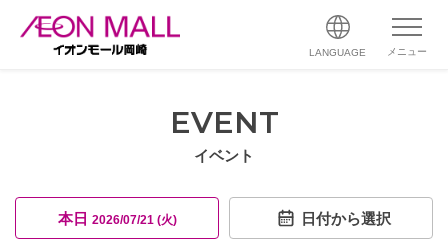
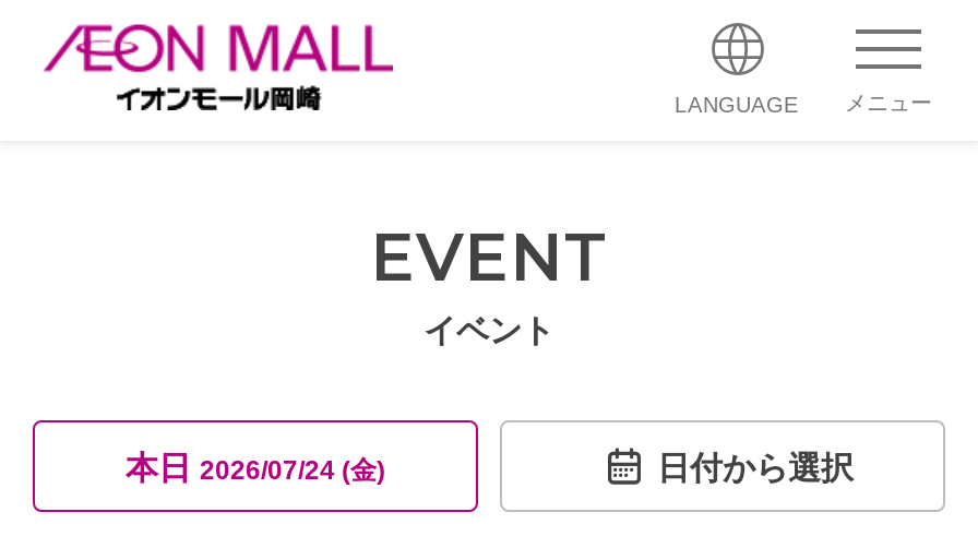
[57,209,176,226] 本日2026/07/21 (火) -> [126,448,385,485] 本日2026/07/24 (金)

